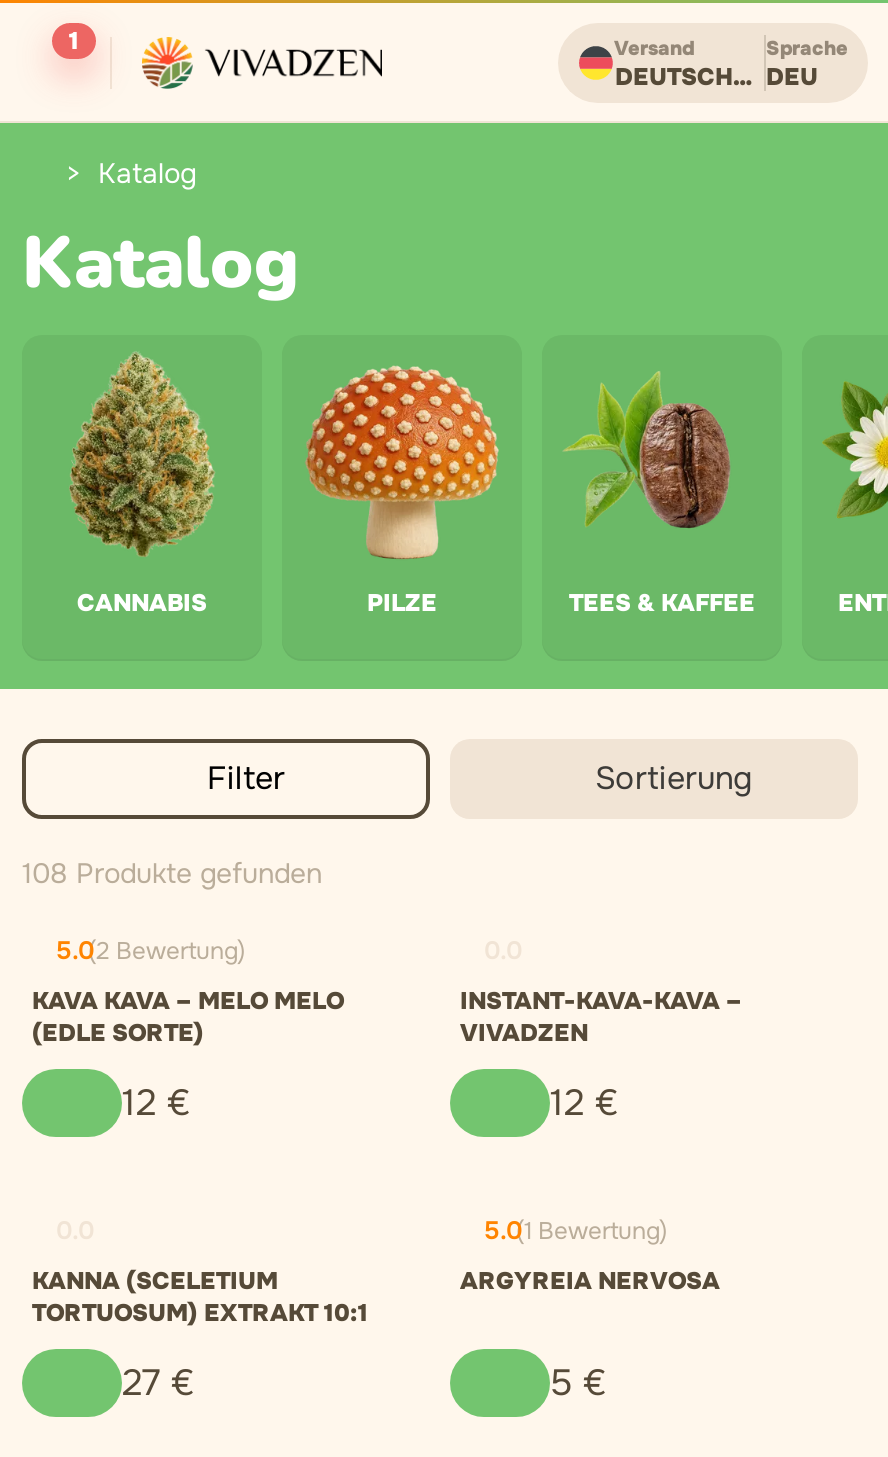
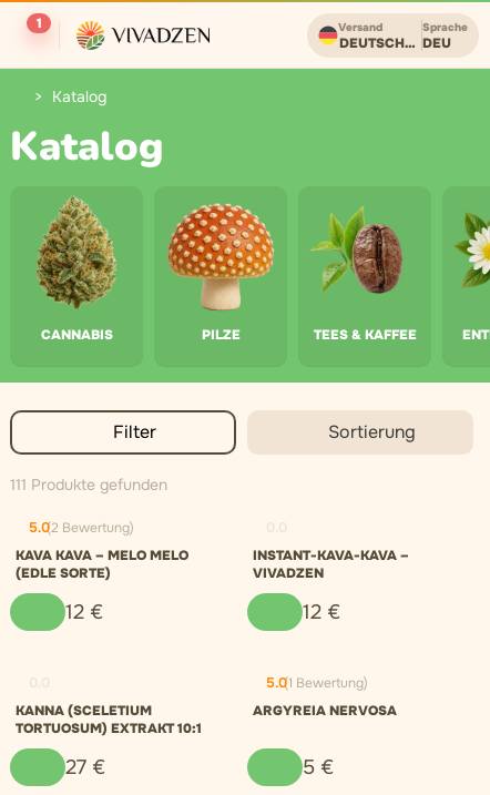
[22,856,322,892] 108 Produkte gefunden -> [10,475,167,495] 111 Produkte gefunden

